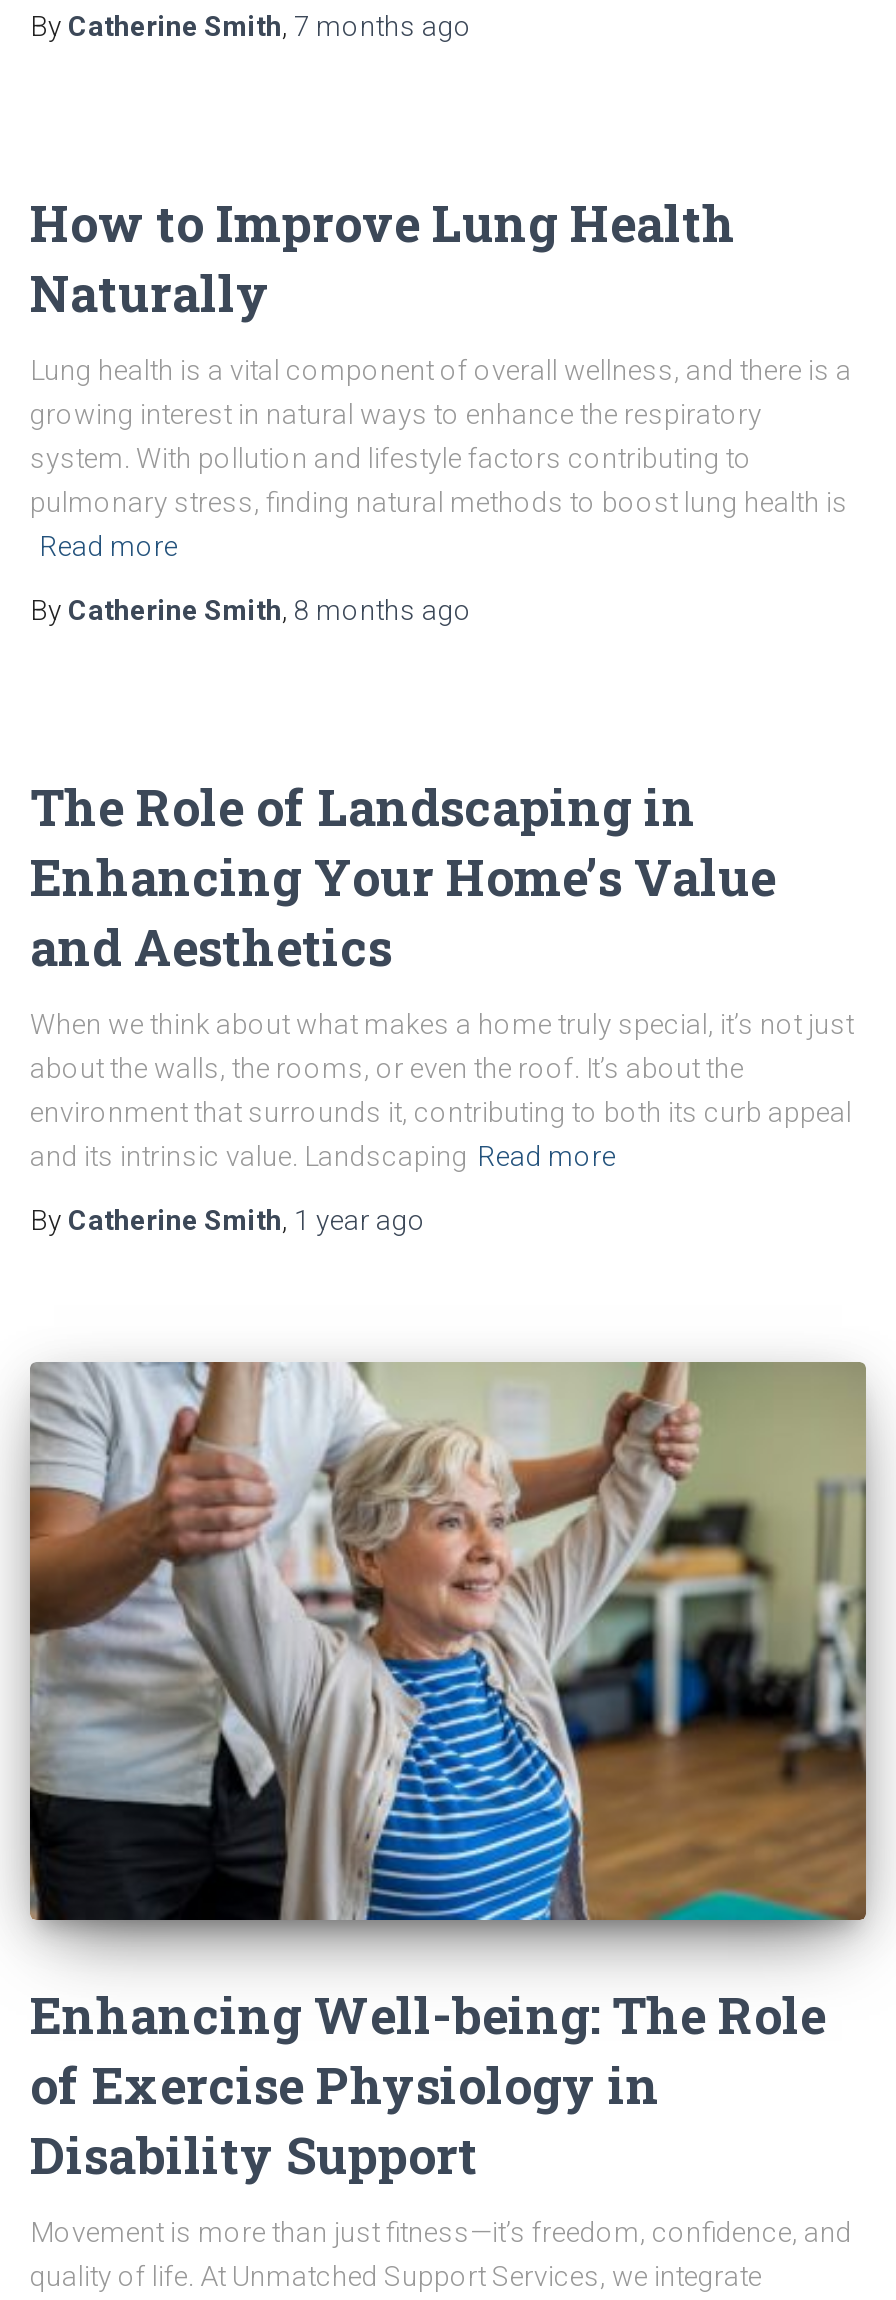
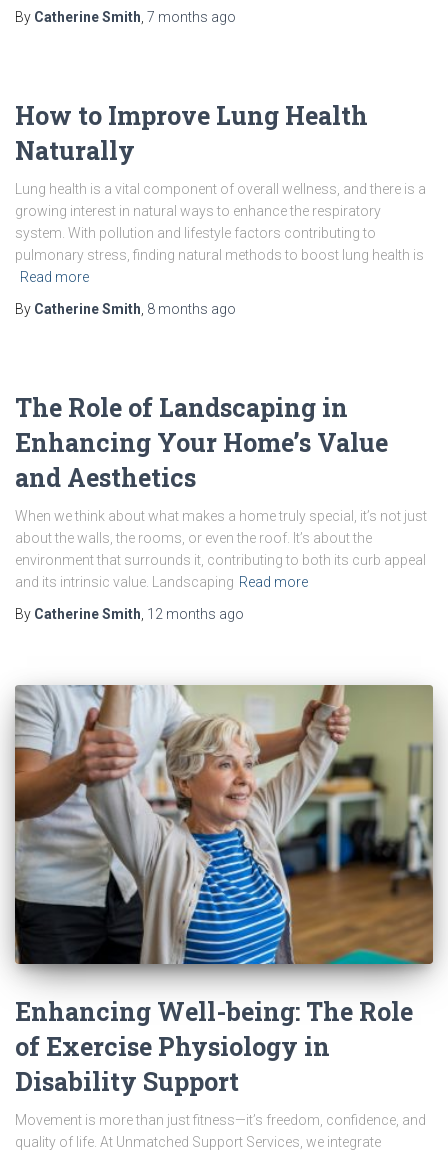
[30,1204,426,1236] By Catherine Smith, 1 year ago -> [15,606,244,622] By Catherine Smith, 12 months ago

